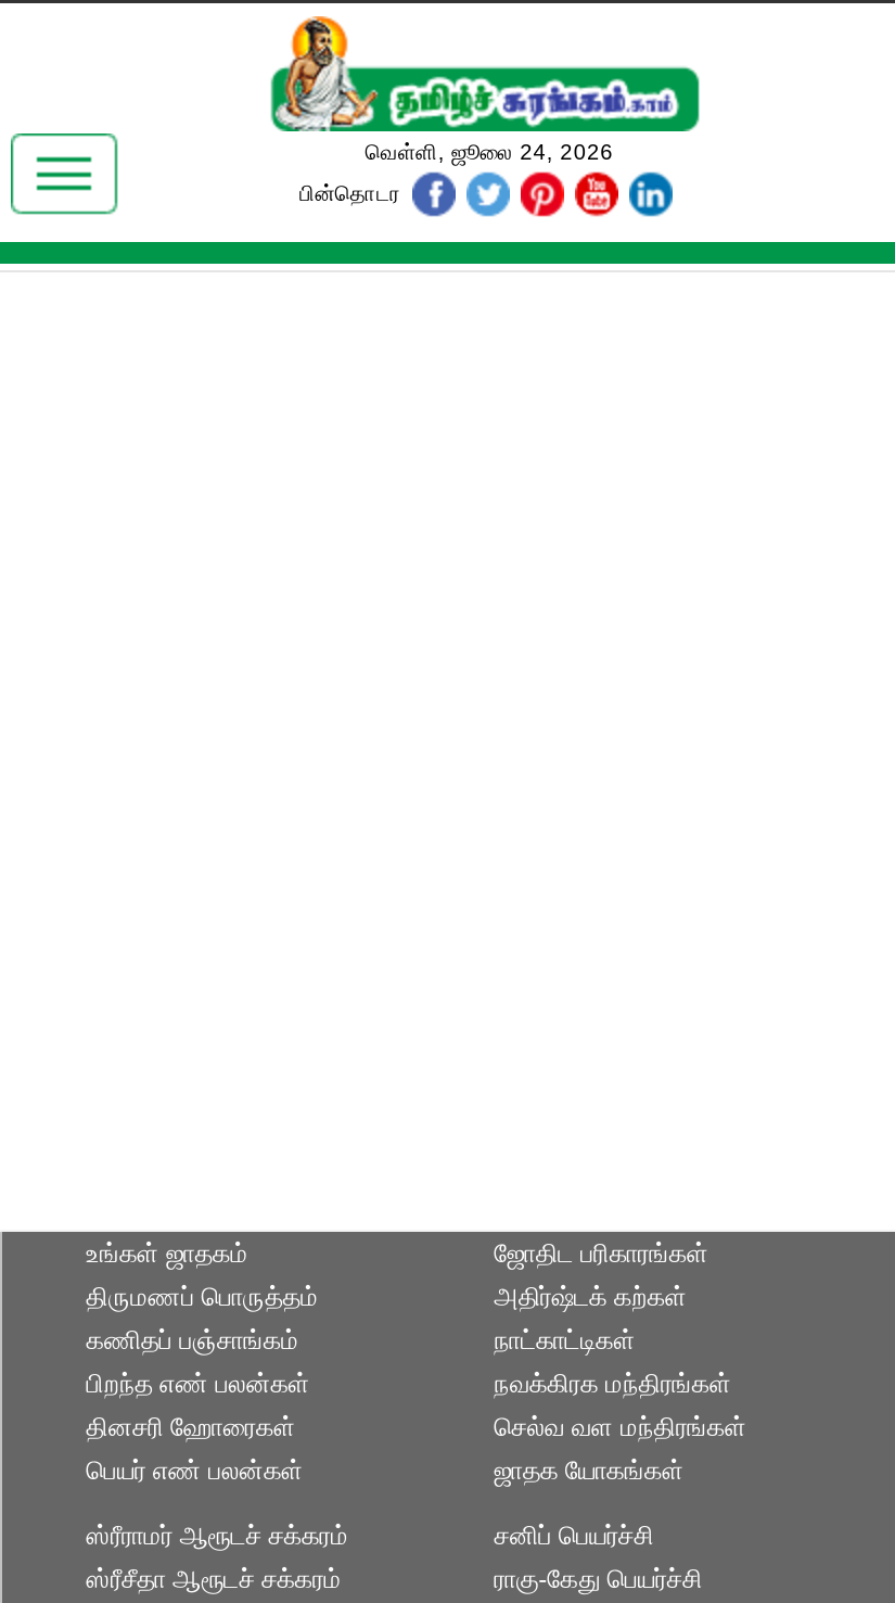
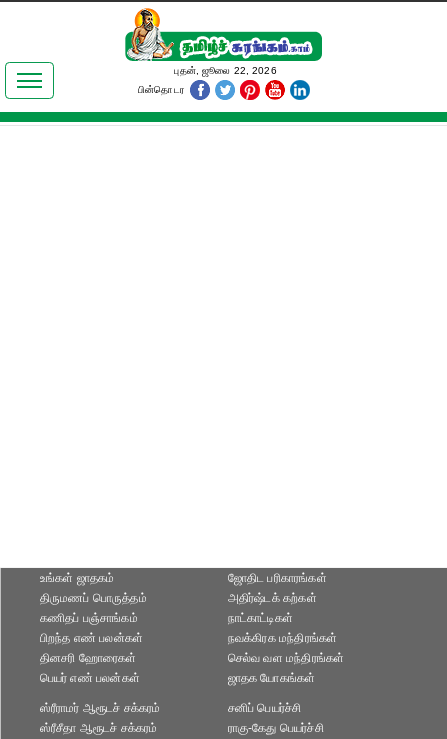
[358,140,614,164] வெள்ளி, ஜூலை 24, 2026 -> [171,65,277,76] புதன், ஜூலை 22, 2026

